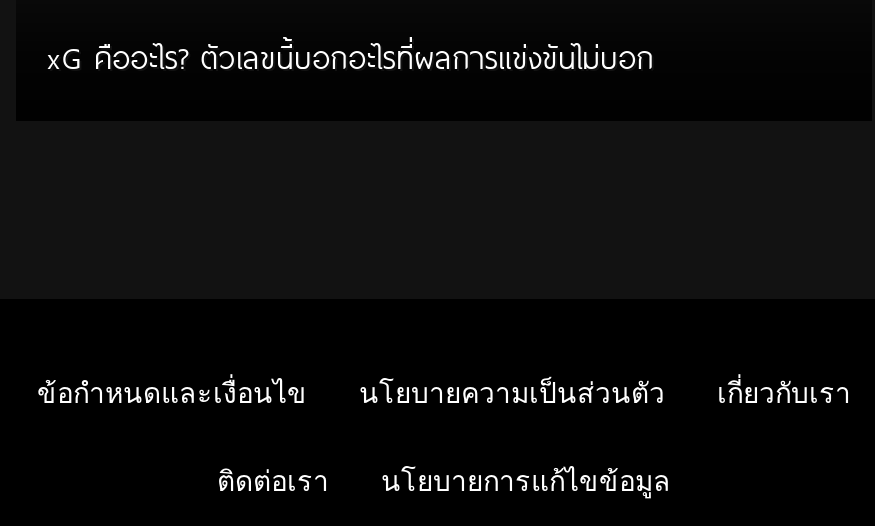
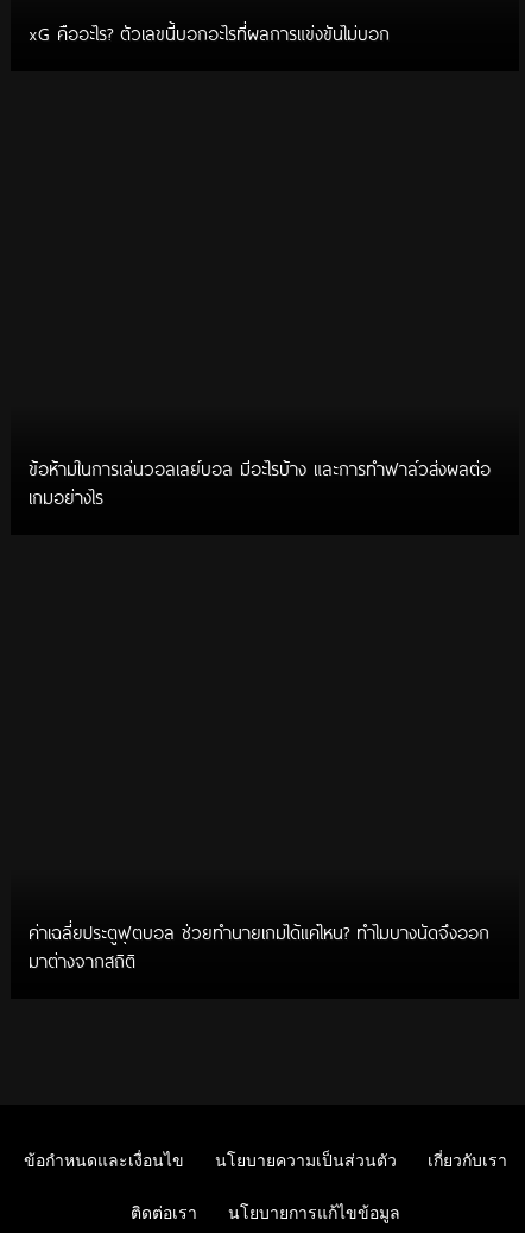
none -> [29,455,491,510] ข้อห้ามในการเล่นวอลเลย์บอล มีอะไรบ้าง และการทำฟาล์วส่งผลต่อ | เกมอย่างไร
none -> [29,919,489,974] ค่าเฉลี่ยประตูฟุตบอล ช่วยทำนายเกมได้แค่ไหน? ทำไมบางนัดจึงออก | มาต่างจากสถิติ

